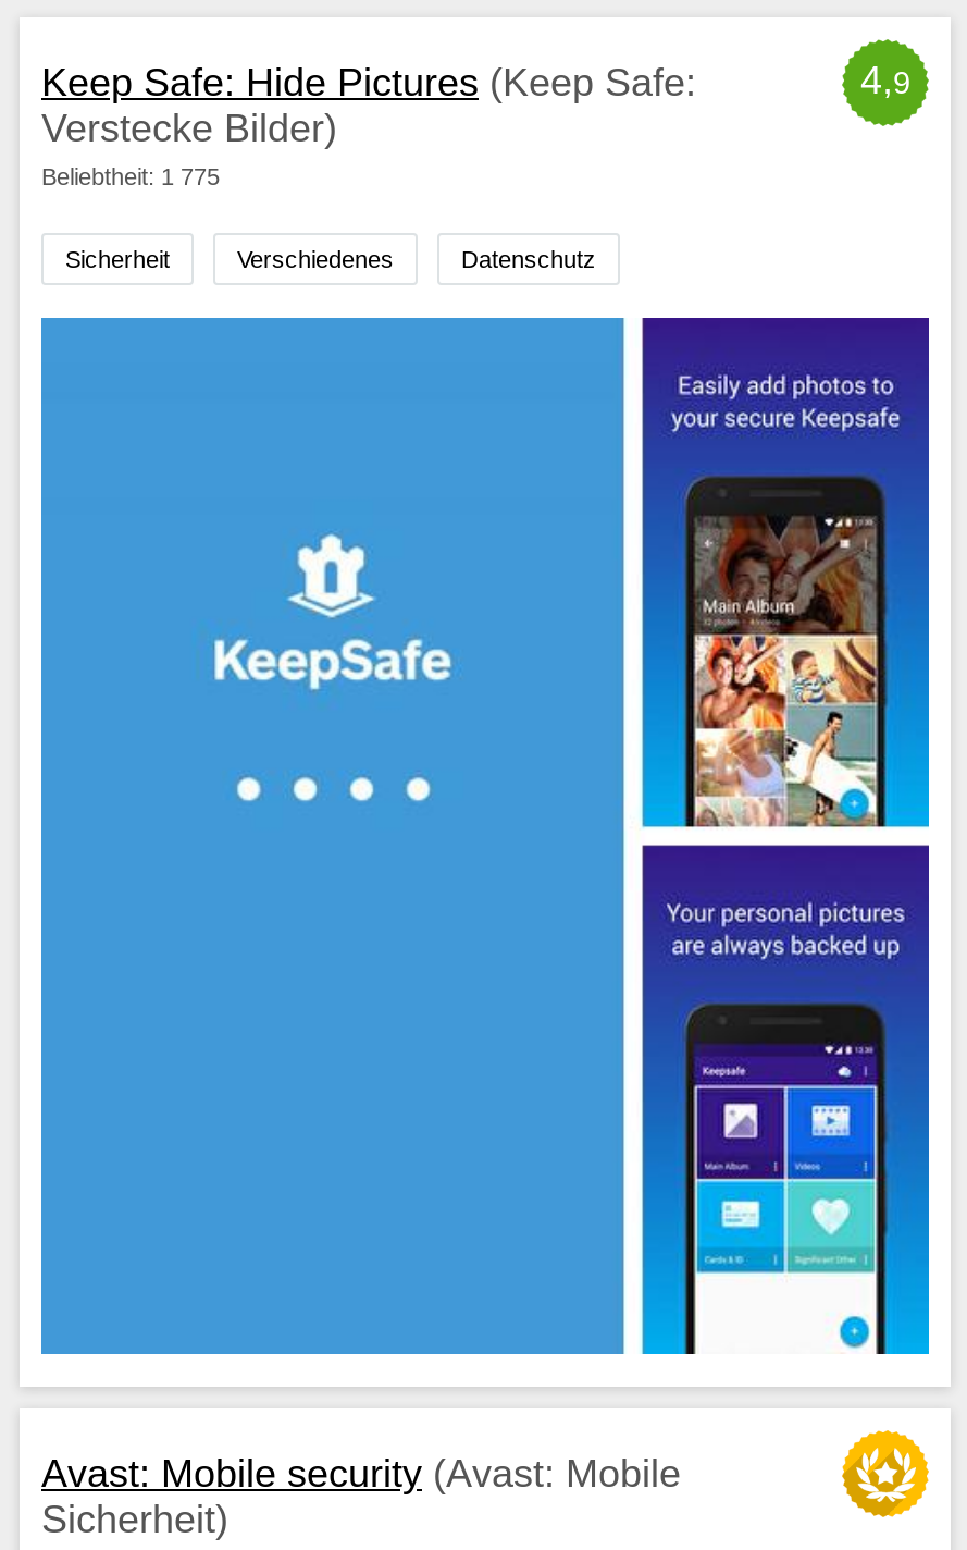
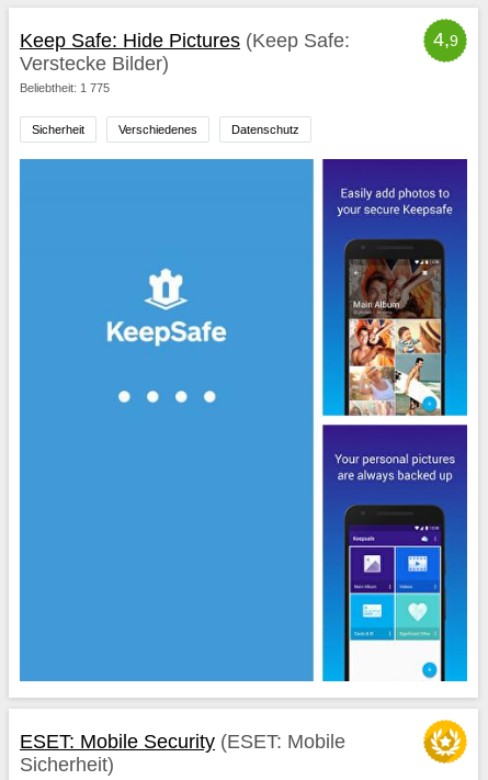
[41,1452,681,1496] Avast: Mobile security (Avast: Mobile -> [20,731,345,753] ESET: Mobile Security (ESET: Mobile

